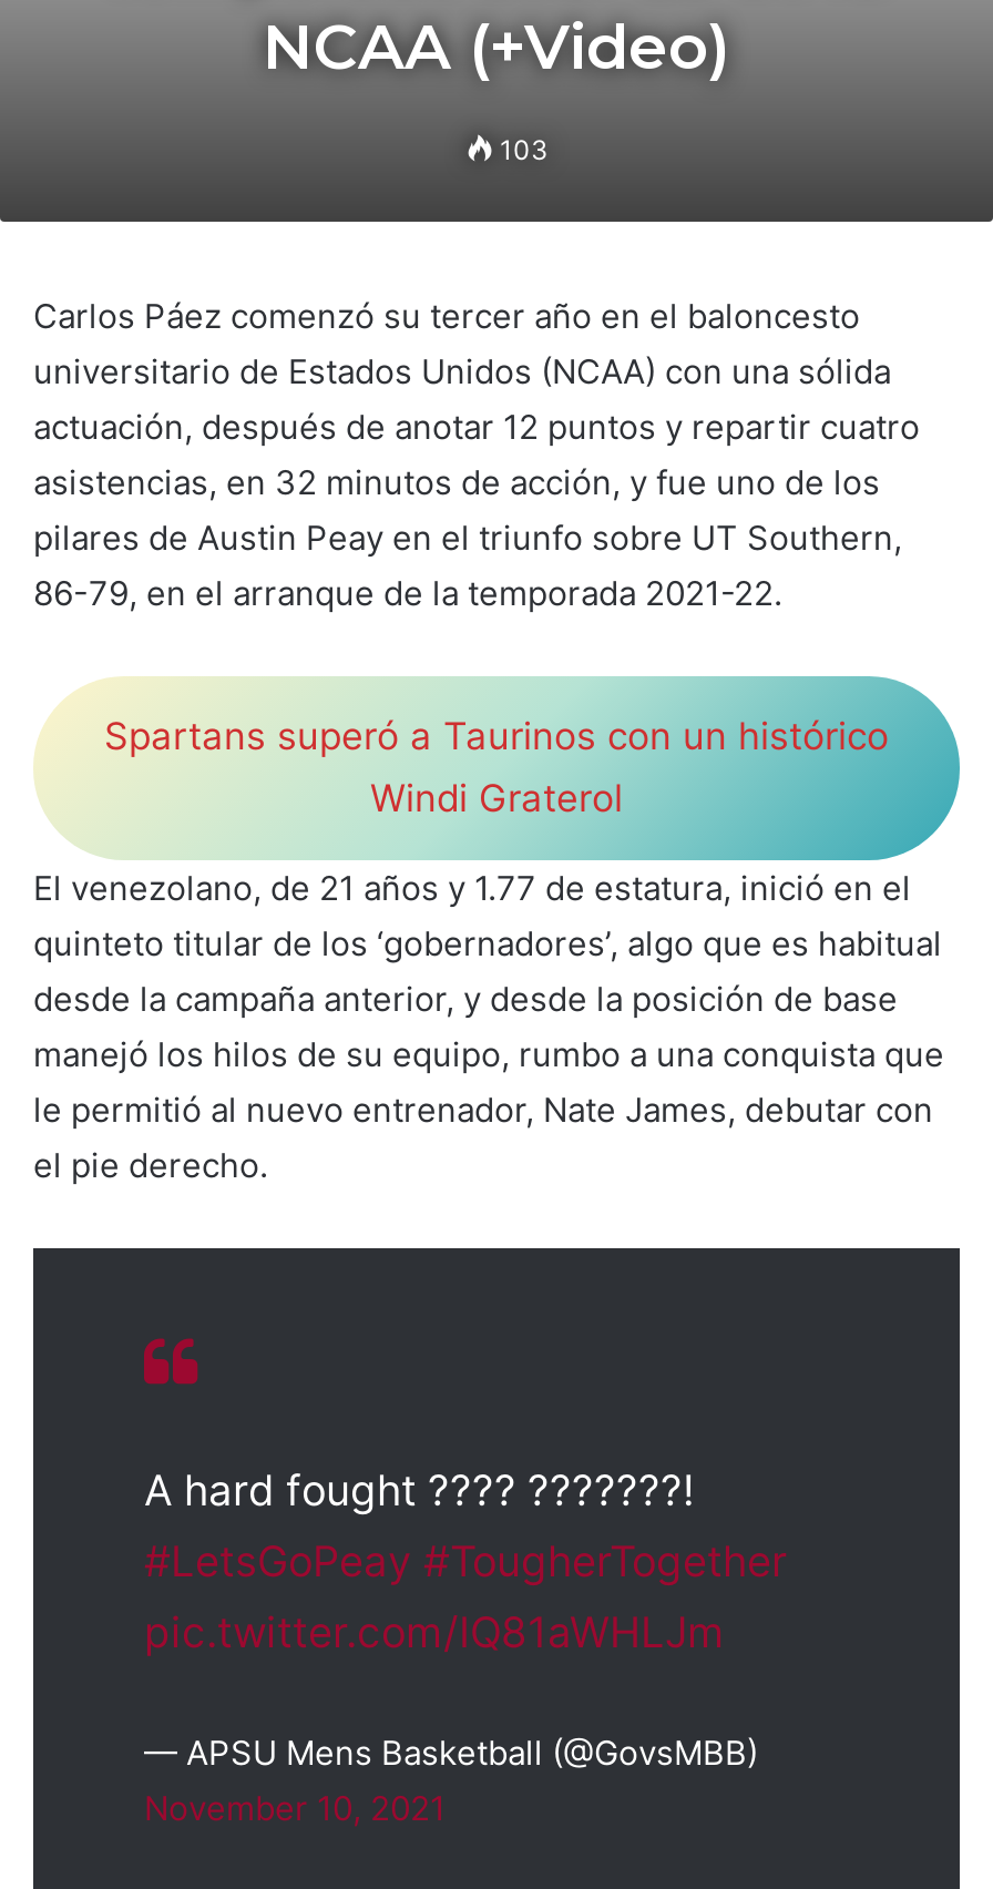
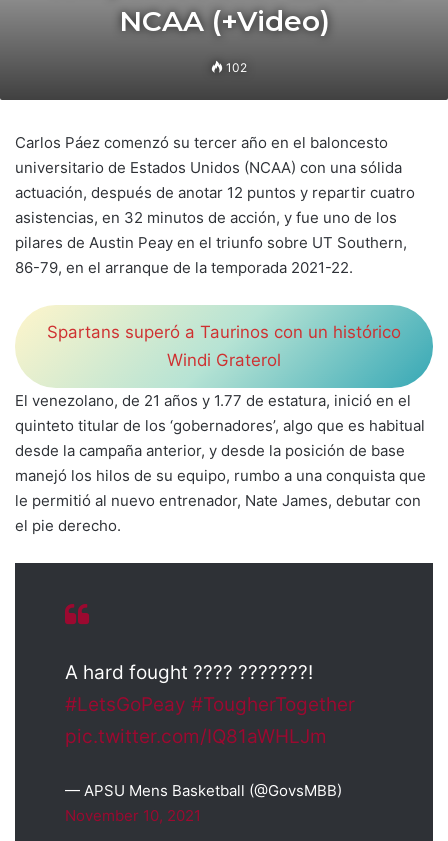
[493,133,549,166] 103 -> [223,60,247,75] 102

